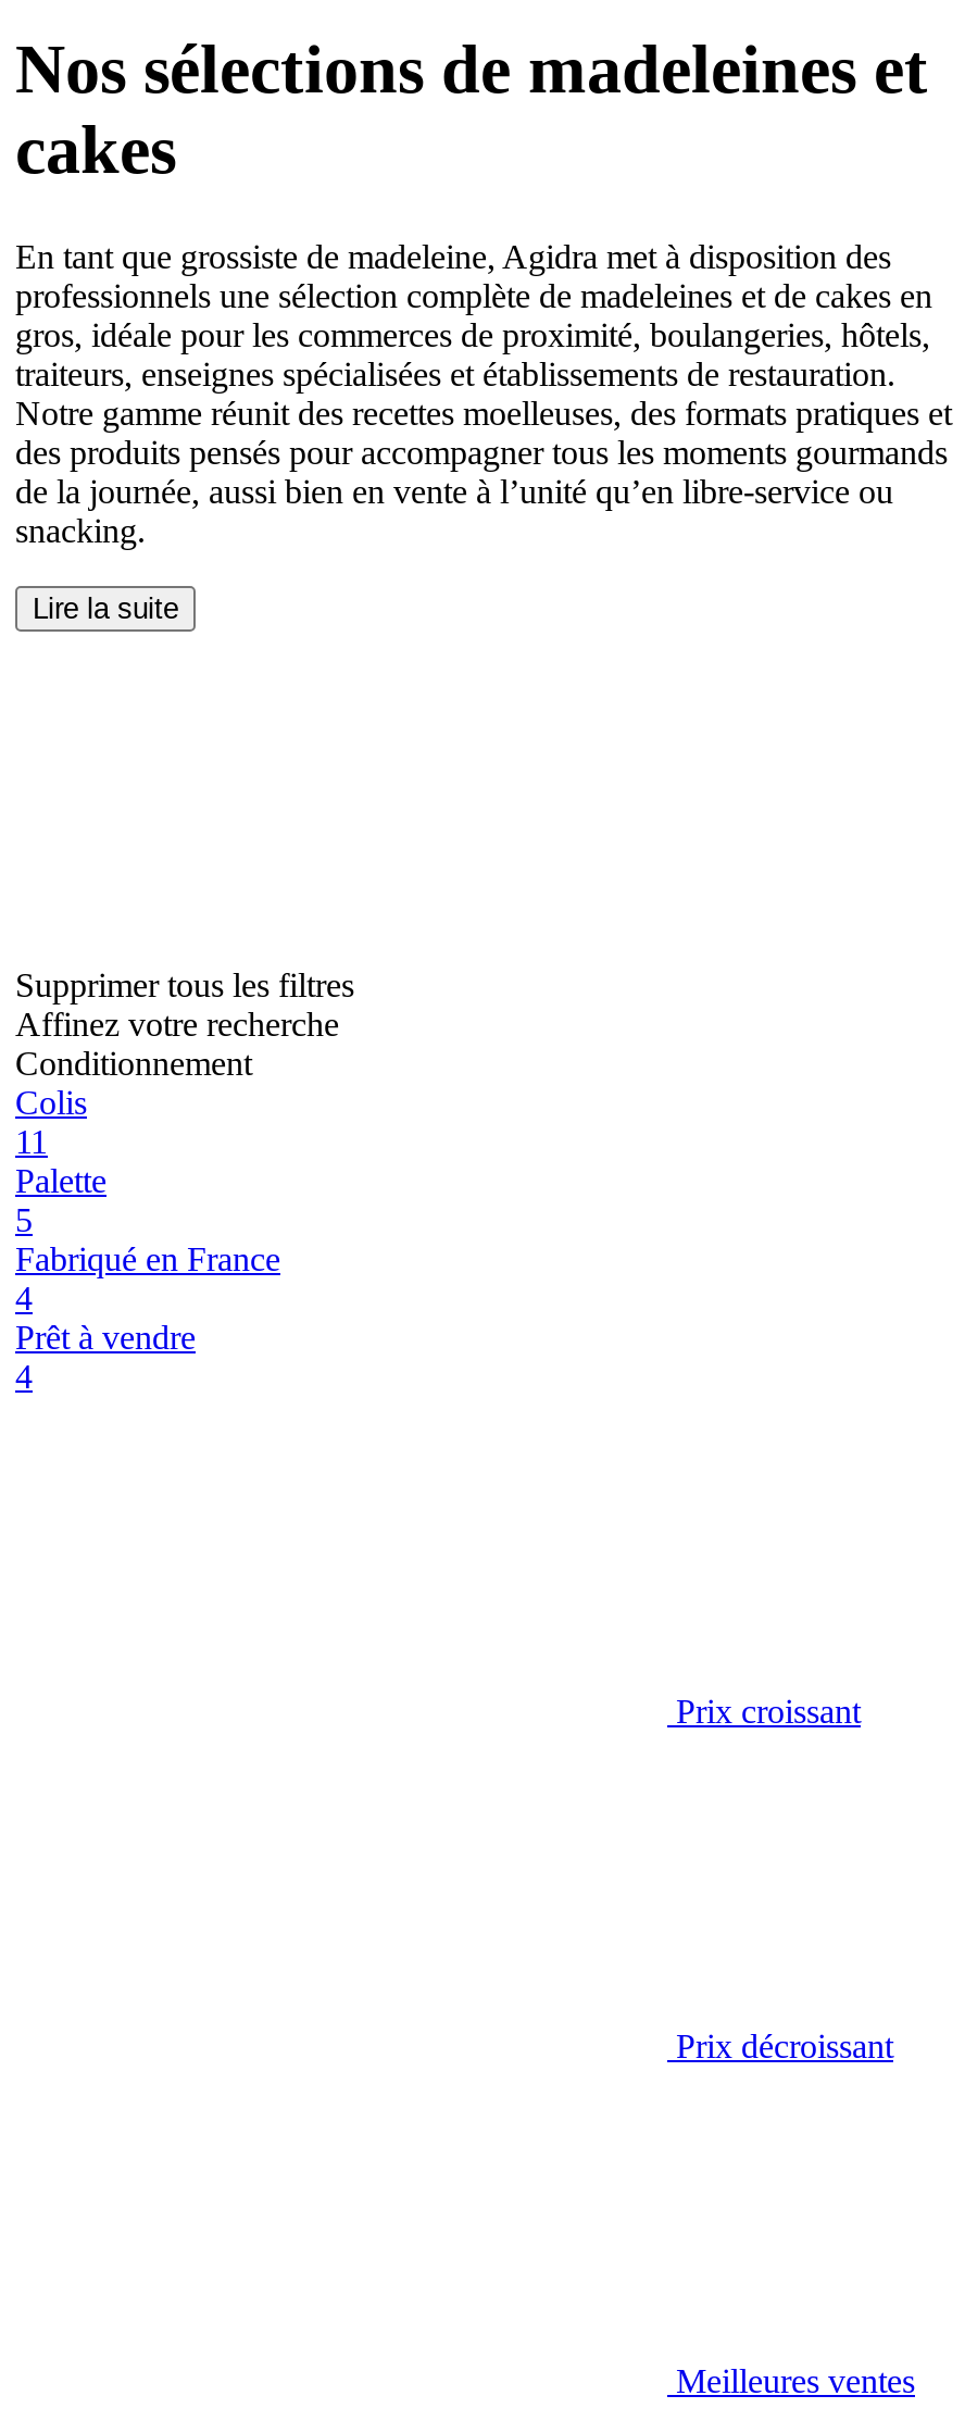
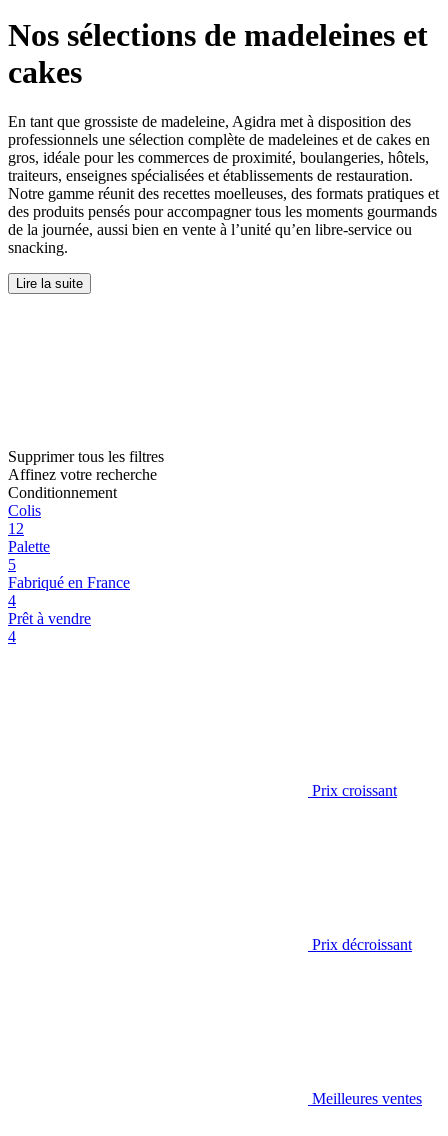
[15,1123,48,1160] 11 -> [8,520,24,537] 12

